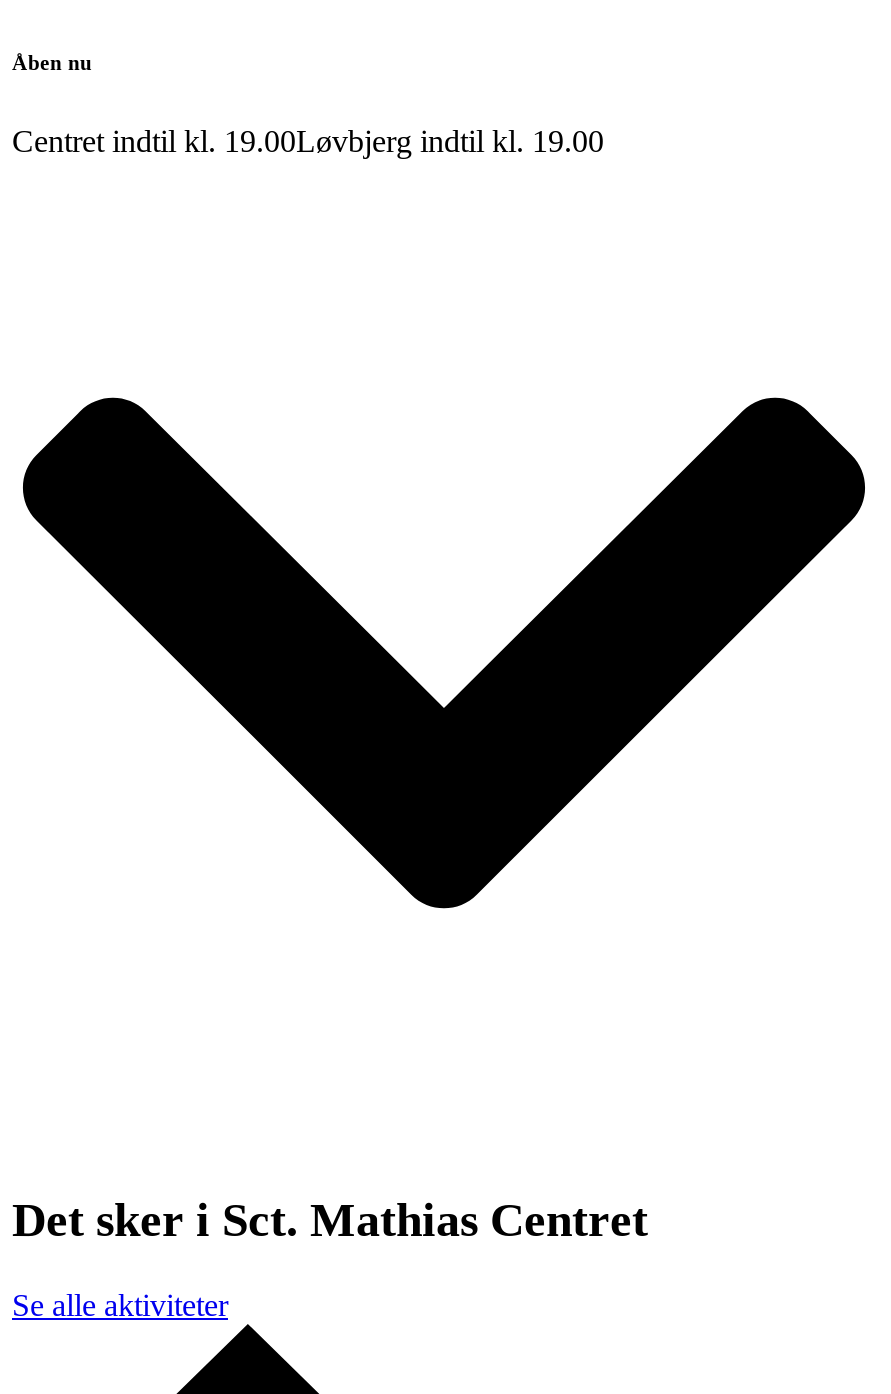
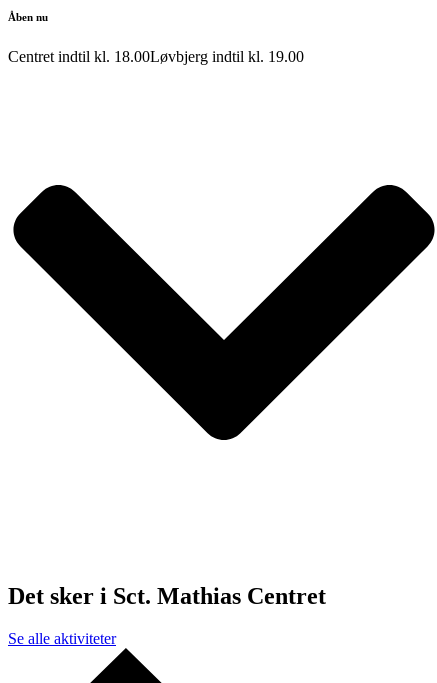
[12,124,604,158] Centret indtil kl. 19.00Løvbjerg indtil kl. 19.00 -> [8,48,304,65] Centret indtil kl. 18.00Løvbjerg indtil kl. 19.00

